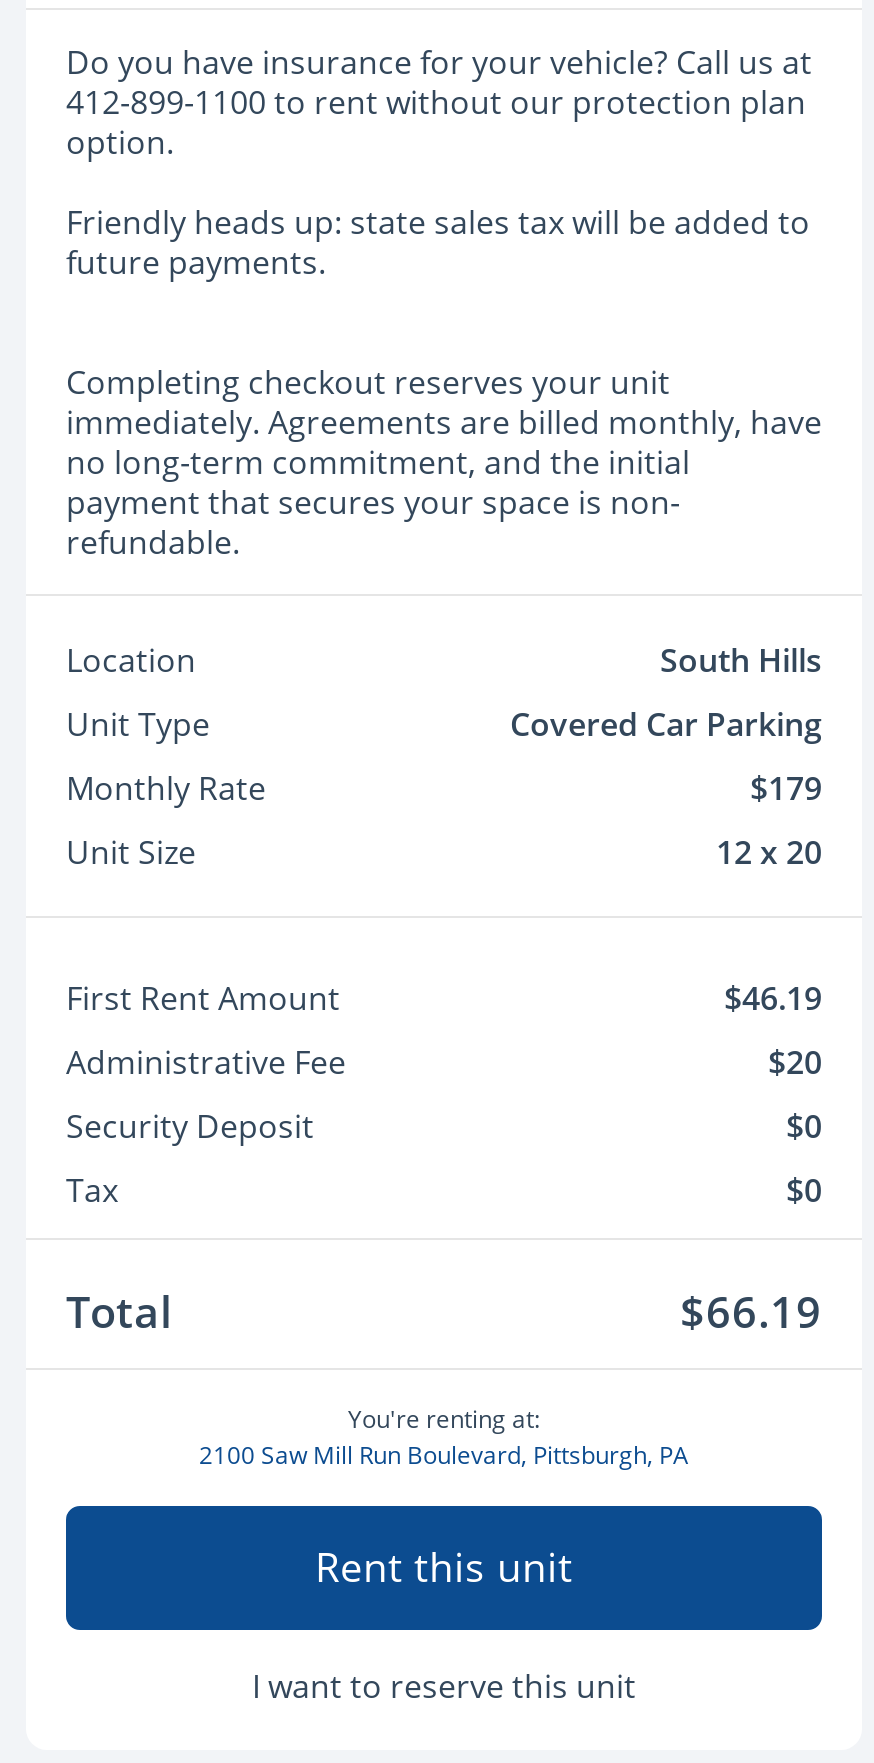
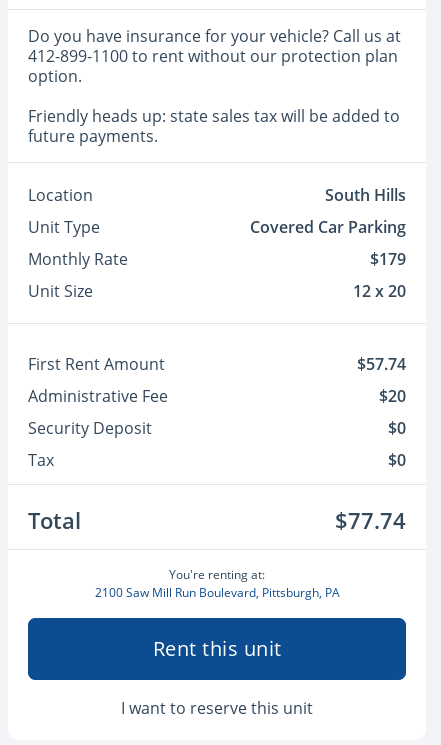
[66,360,822,564] Completing checkout reserves your unit | immediately. Agreements are billed monthly, have | no long-term commitment, and the initial | payment that secures your space is non- | refundable. -> none
[724,976,822,1020] $46.19 -> [357,353,406,375] $57.74
[680,1282,822,1340] $66.19 -> [335,506,406,535] $77.74

